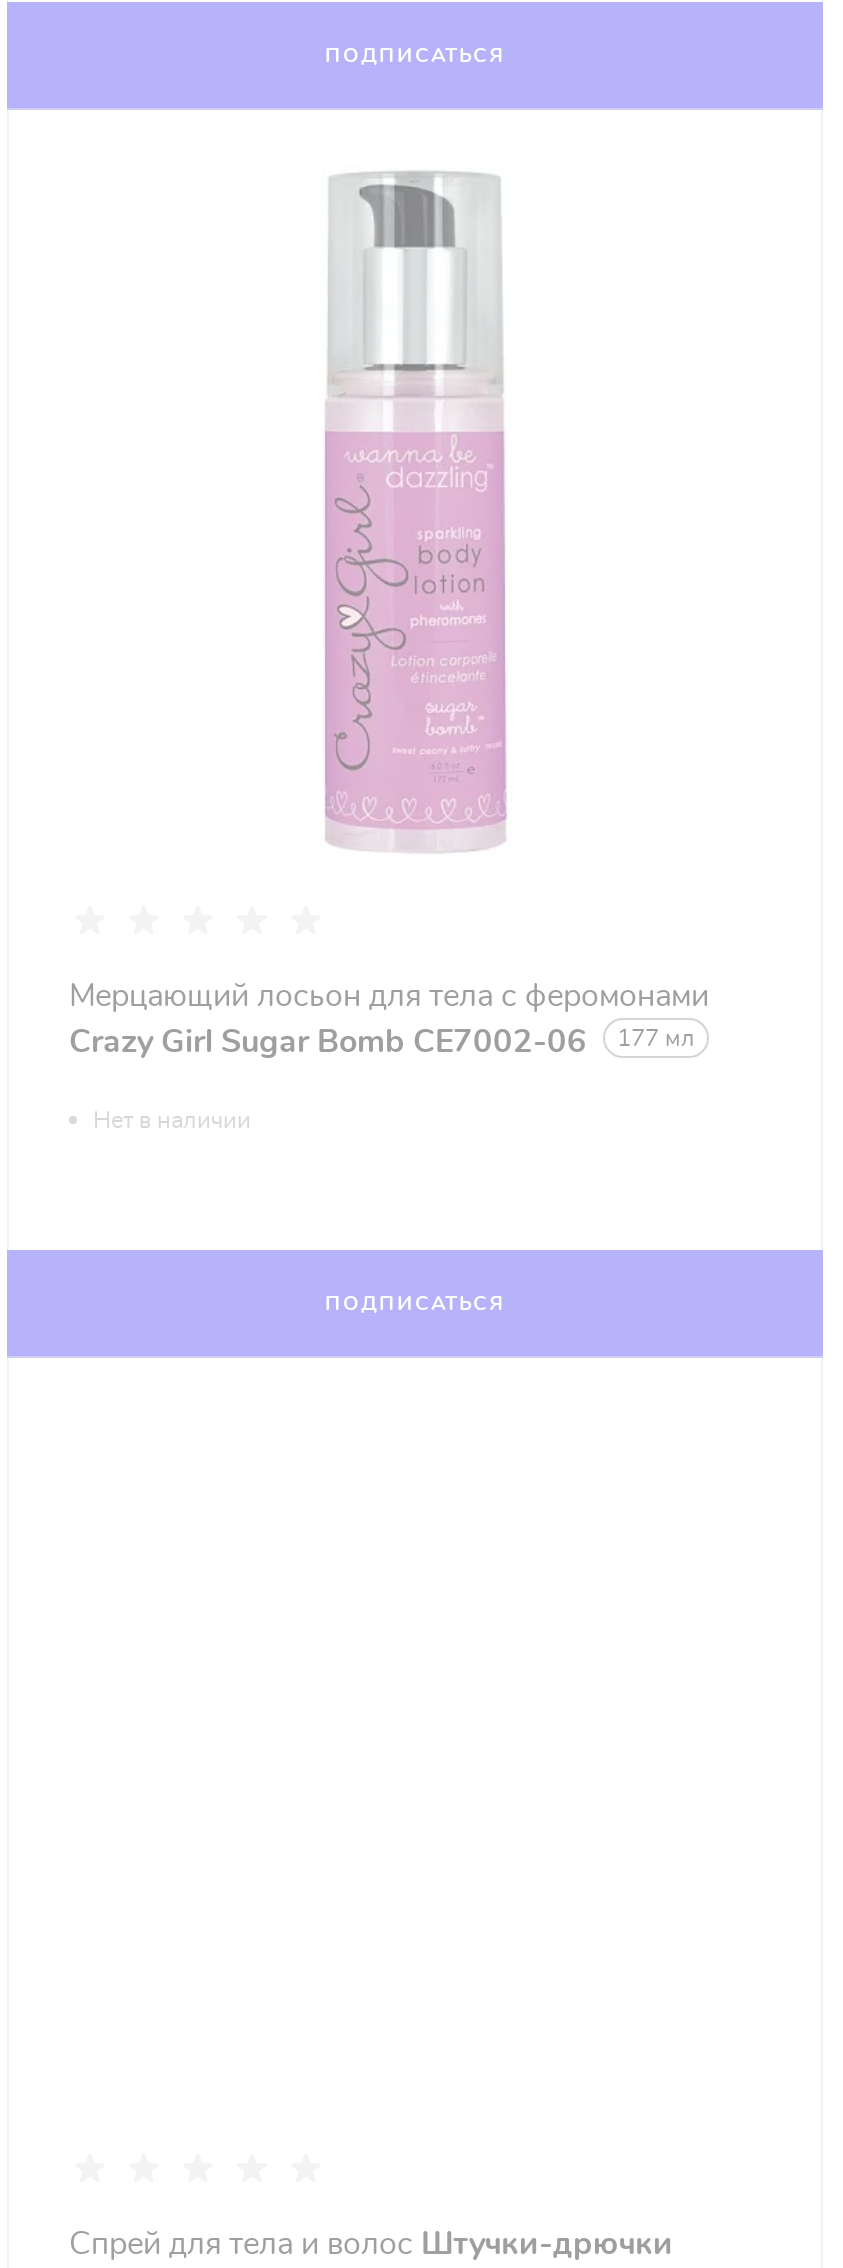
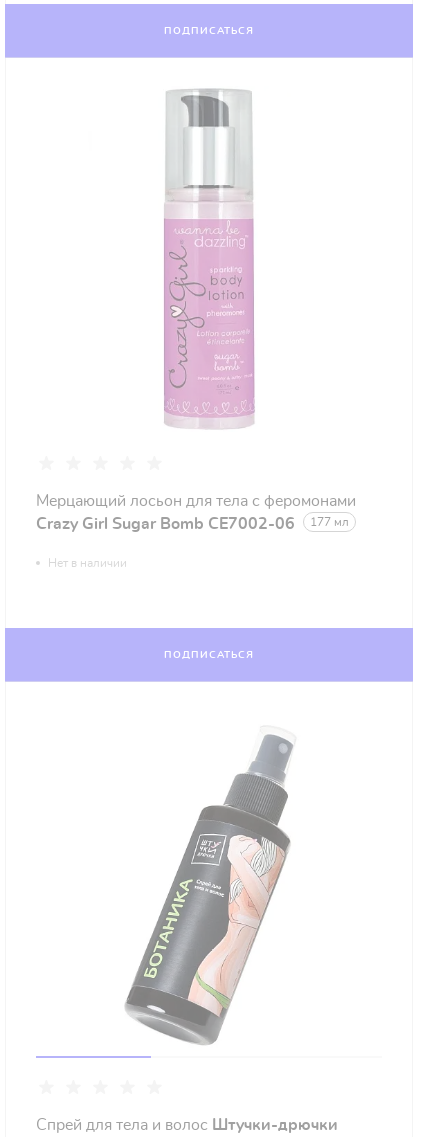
none -> [124,733,295,1046] [image]

